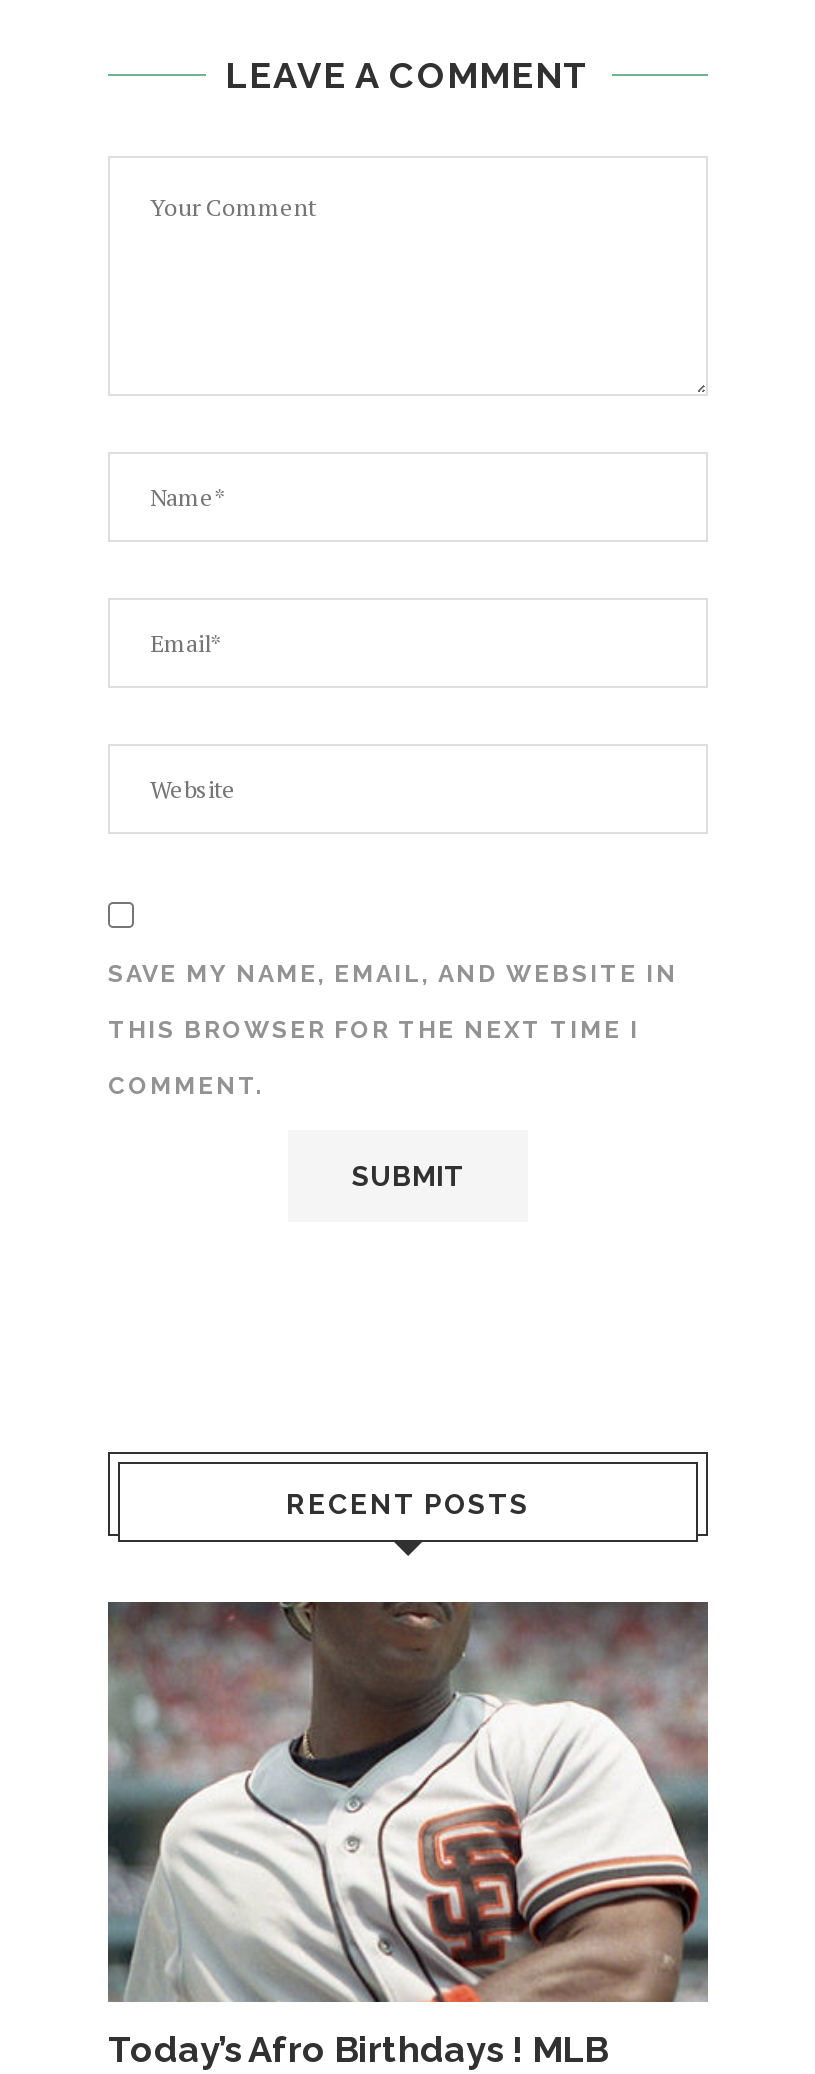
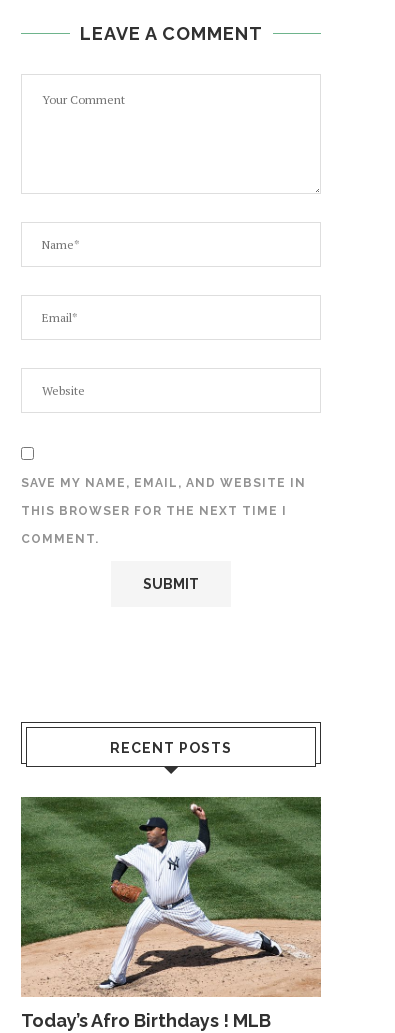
[106,1600,710,2004] [image] -> [20,797,322,997] [image]

